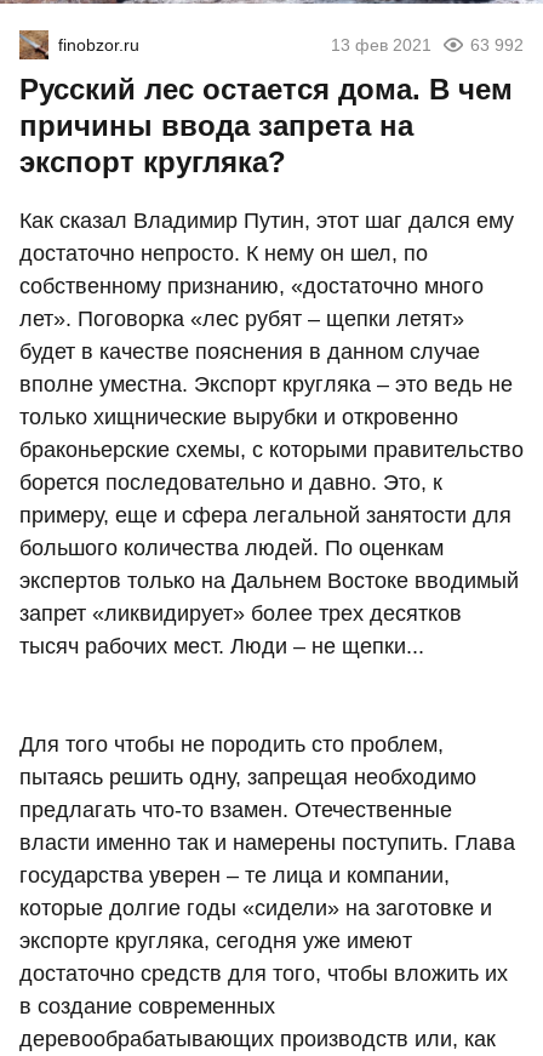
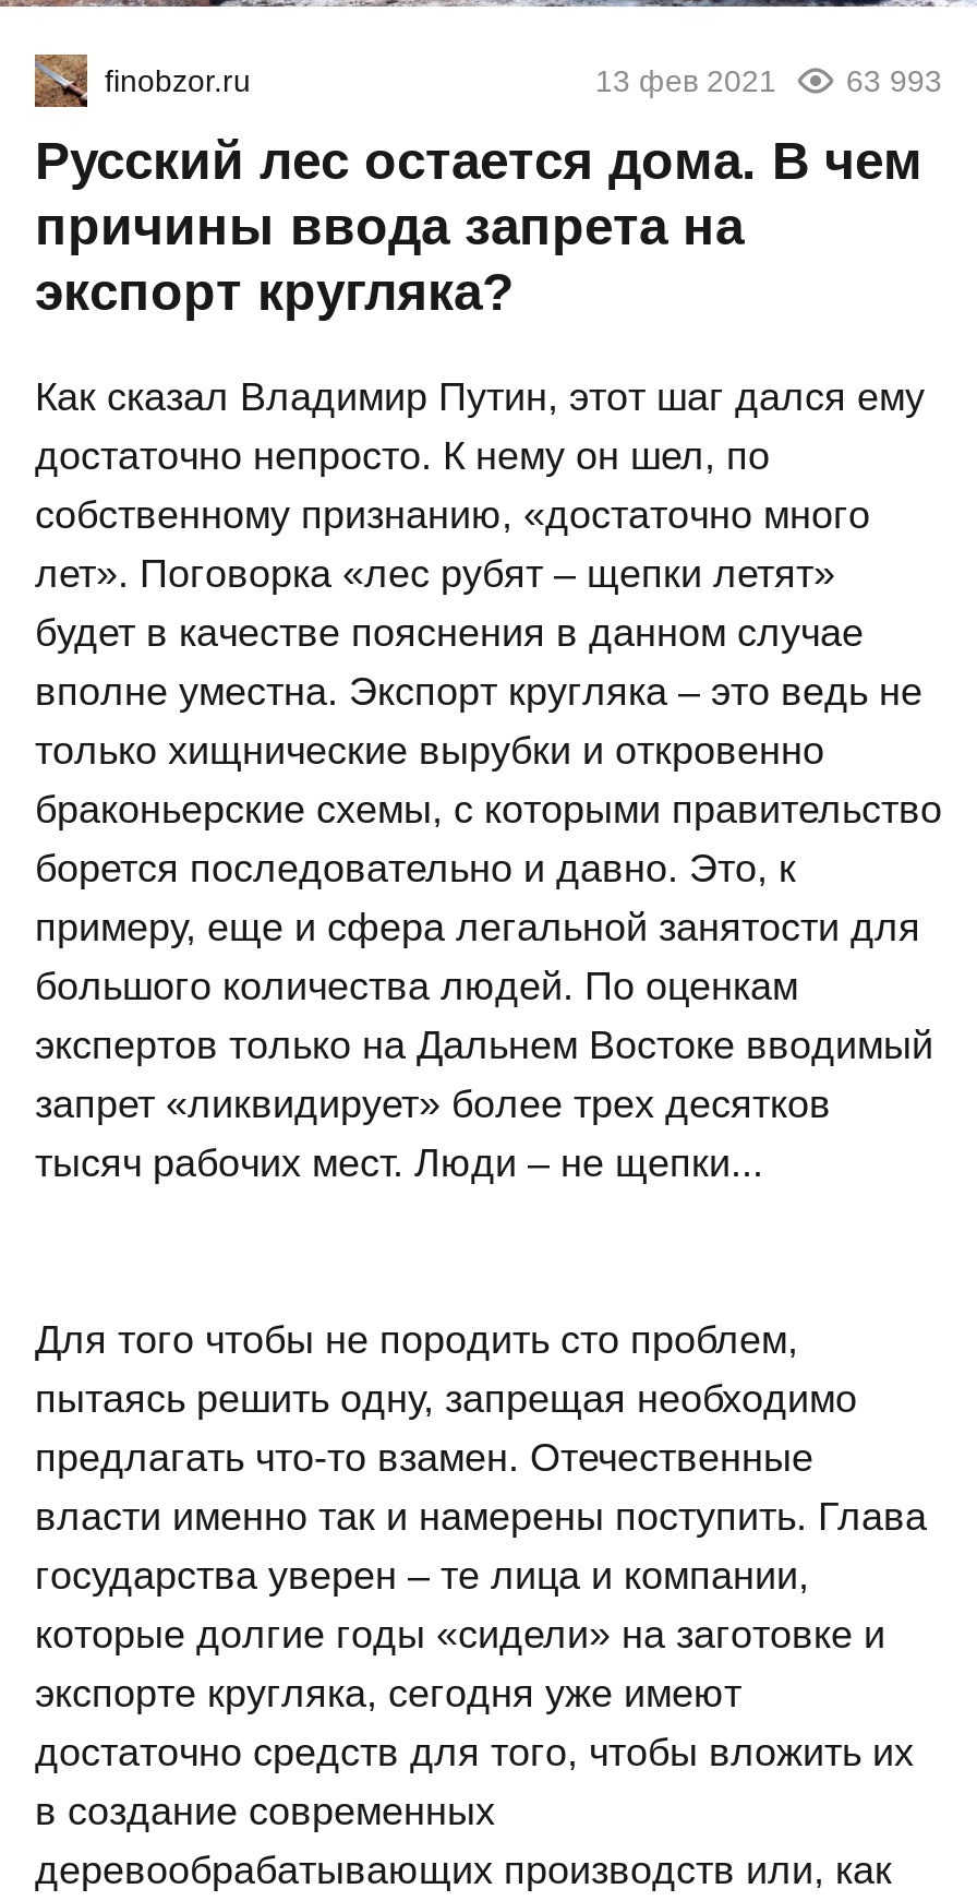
[331,35,524,55] 13 фев 2021 63 992 -> [595,64,942,98] 13 фев 2021 63 993

